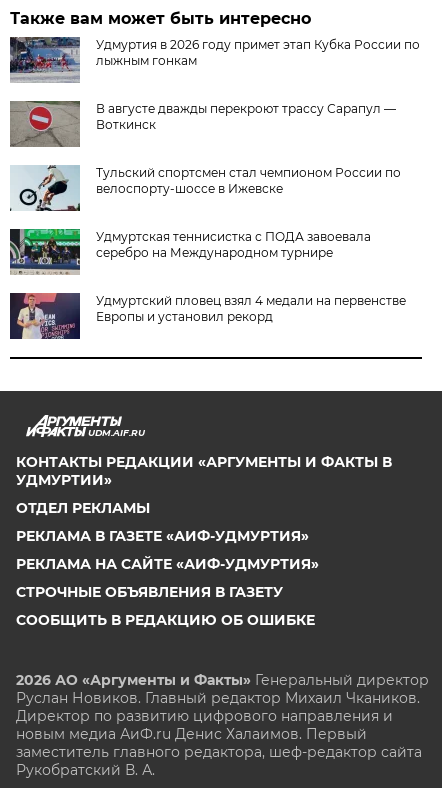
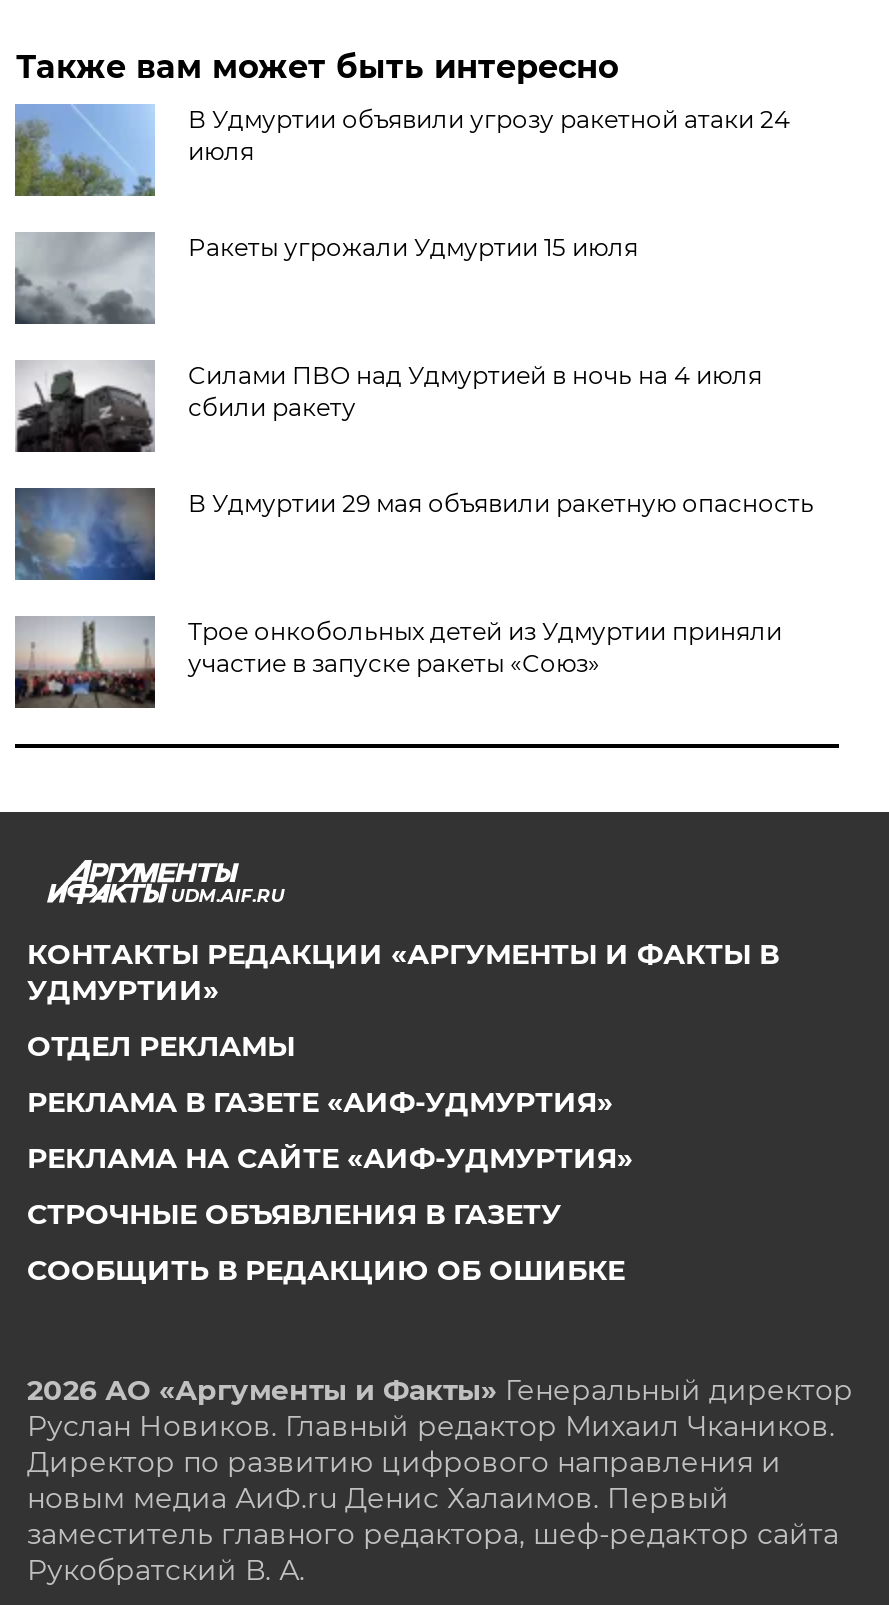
[9,36,420,83] [image] | Удмуртия в 2026 году примет этап Кубка России по | лыжным гонкам -> [13,102,790,196] [image] | В Удмуртии объявили угрозу ракетной атаки 24 | июля
[10,100,396,147] [image] | В августе дважды перекроют трассу Сарапул — | Воткинск -> [15,232,638,324] [image] | Ракеты угрожали Удмуртии 15 июля
[10,165,401,212] [image] | Тульский спортсмен стал чемпионом России по | велоспорту-шоссе в Ижевске -> [15,360,762,454] [image] | Силами ПВО над Удмуртией в ночь на 4 июля | сбили ракету
[9,228,371,276] [image] | Удмуртская теннисистка с ПОДА завоевала | серебро на Международном турнире -> [13,488,814,582] [image] | В Удмуртии 29 мая объявили ракетную опасность
[10,292,406,339] [image] | Удмуртский пловец взял 4 медали на первенстве | Европы и установил рекорд -> [13,616,782,710] [image] | Трое онкобольных детей из Удмуртии приняли | участие в запуске ракеты «Союз»

